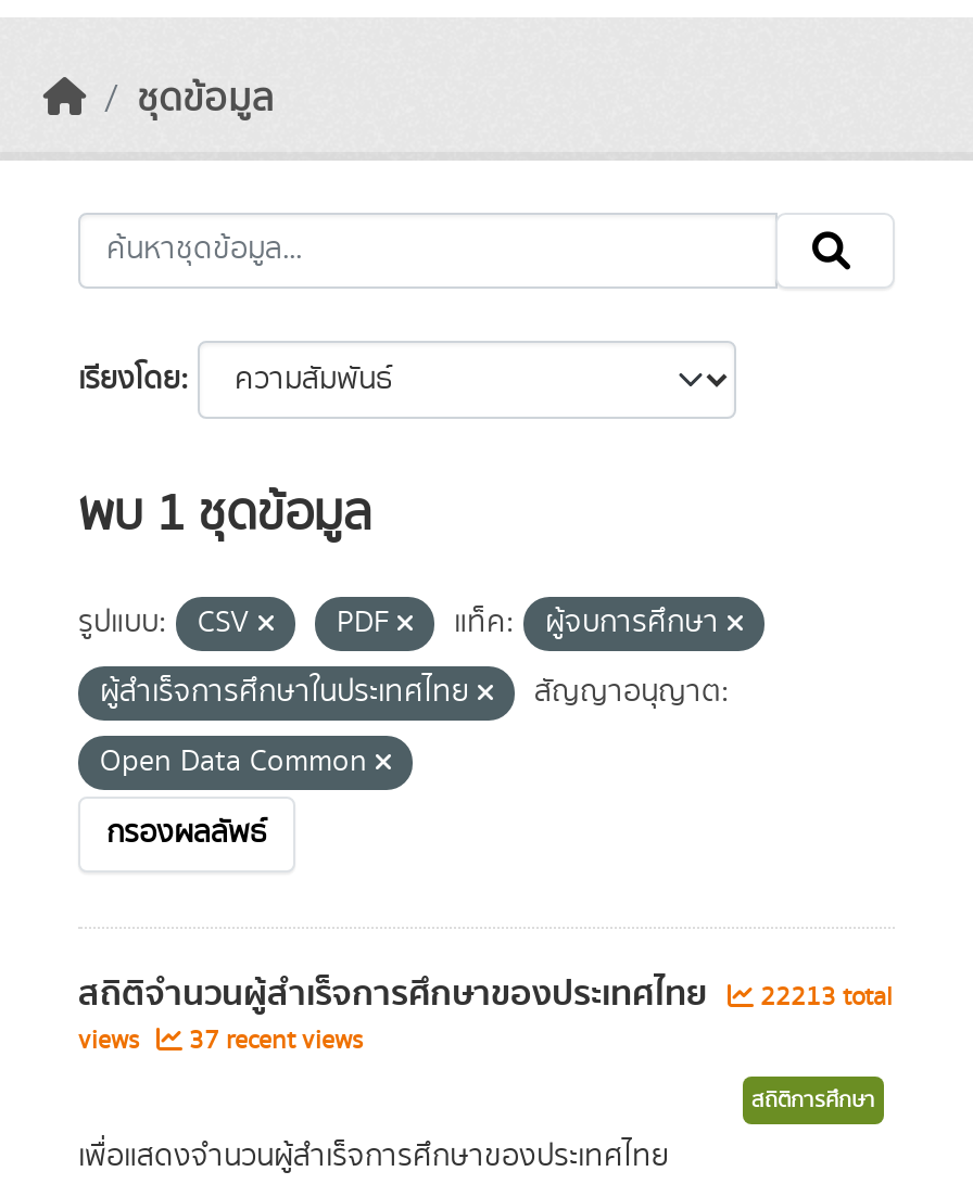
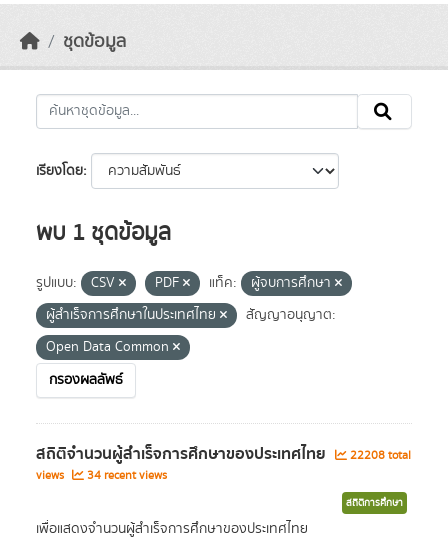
[78,966,893,1022] สถิติจำนวนผู้สำเร็จการศึกษาของประเทศไทย 22213 total -> [36,441,411,467] สถิติจำนวนผู้สำเร็จการศึกษาของประเทศไทย 22208 total
[78,1022,363,1059] views 37 recent views -> [36,467,167,484] views 34 recent views

